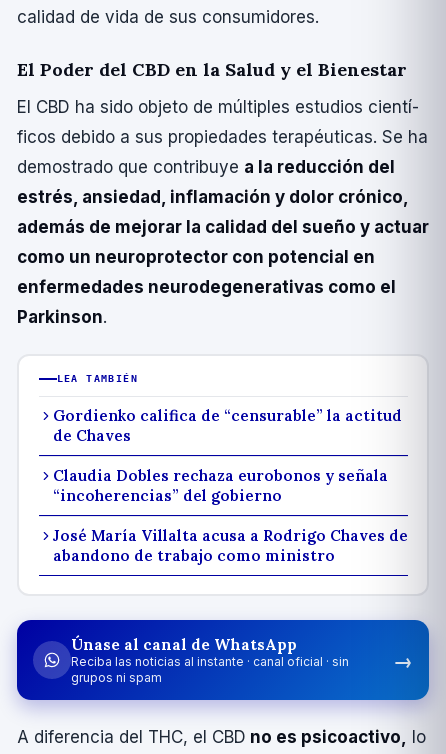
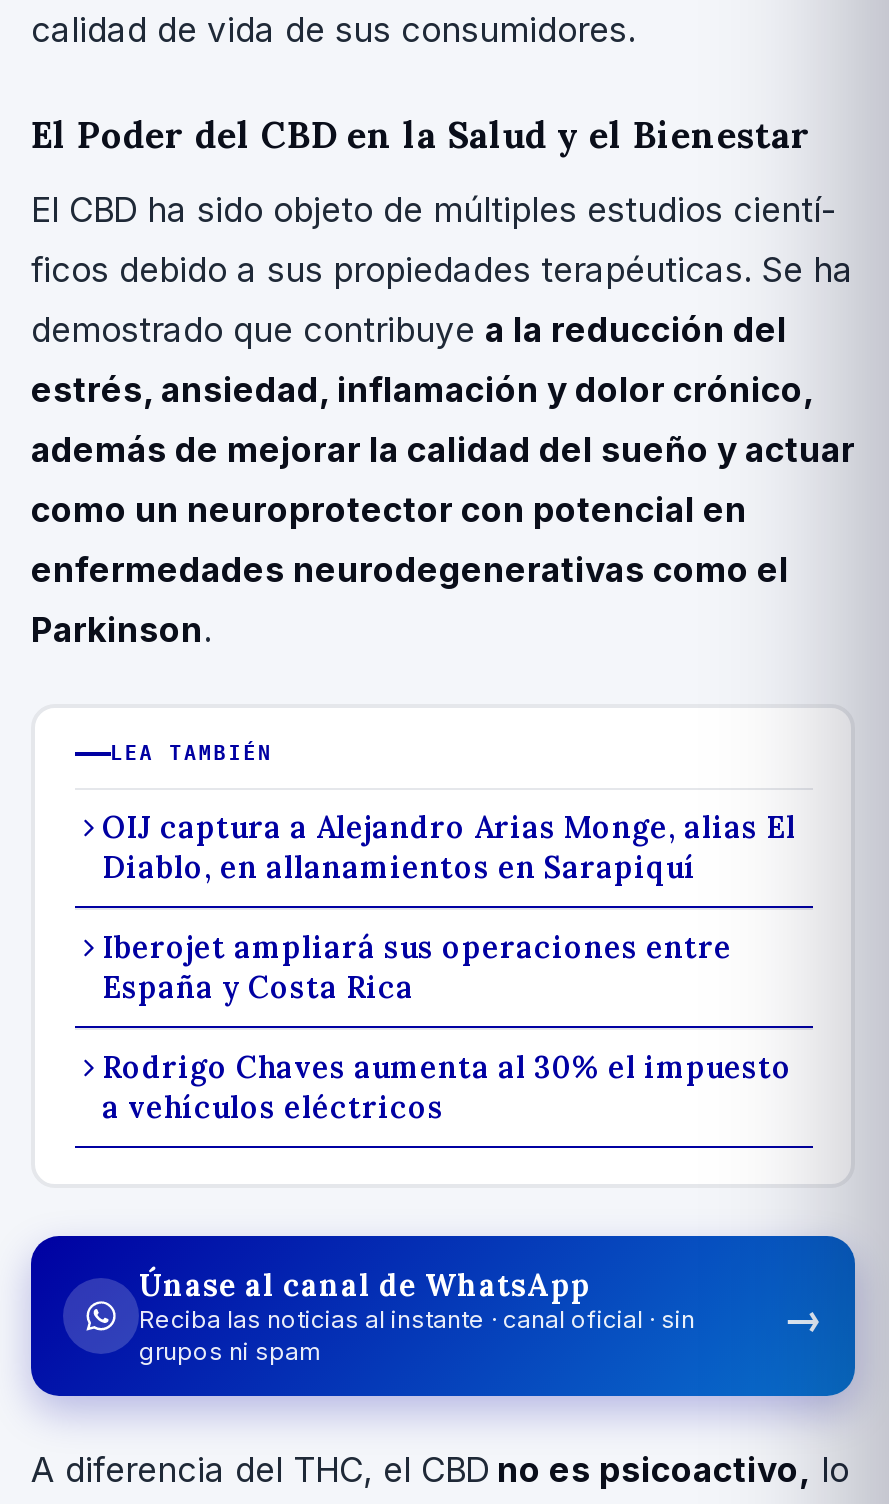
[52,406,401,445] Gordienko califica de “censurable” la actitud | de Chaves -> [102,808,796,886] OIJ captura a Alejandro Arias Monge, alias El | Diablo, en allanamientos en Sarapiquí
[52,466,387,505] Claudia Dobles rechaza eurobonos y señala | “incoherencias” del gobierno -> [102,928,732,1006] Iberojet ampliará sus operaciones entre | España y Costa Rica
[52,526,407,565] José María Villalta acusa a Rodrigo Chaves de | abandono de trabajo como ministro -> [102,1048,792,1126] Rodrigo Chaves aumenta al 30% el impuesto | a vehículos eléctricos

